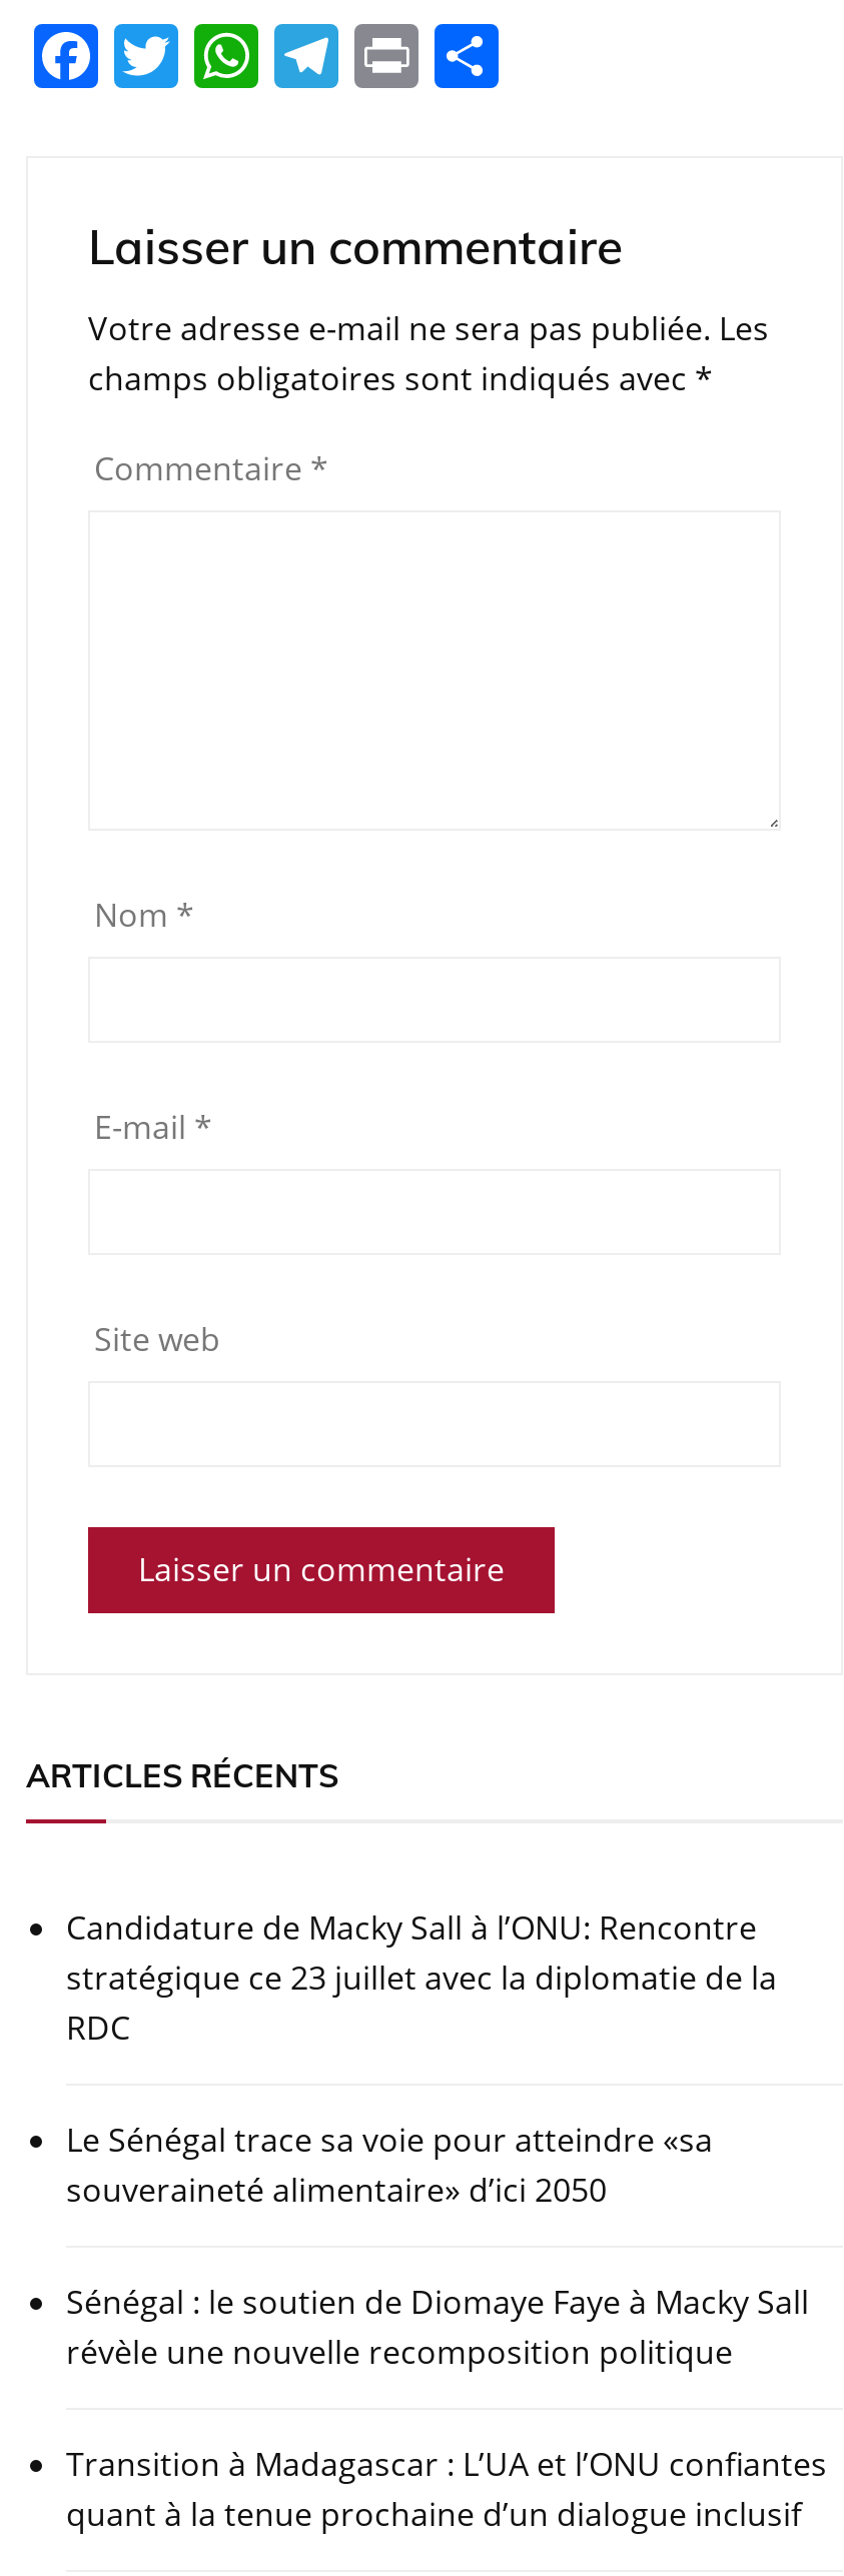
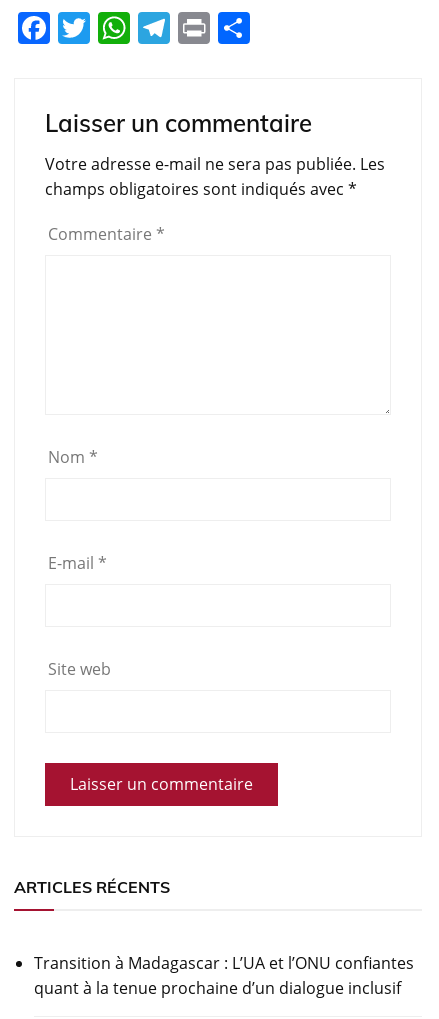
[66,1905,809,2373] Candidature de Macky Sall à l’ONU: Rencontre | stratégique ce 23 juillet avec la diplomatie de la | RDC | Le Sénégal trace sa voie pour atteindre «sa | souveraineté alimentaire» d’ici 2050 | Sénégal : le soutien de Diomaye Faye à Macky Sall | révèle une nouvelle recomposition politique -> none

